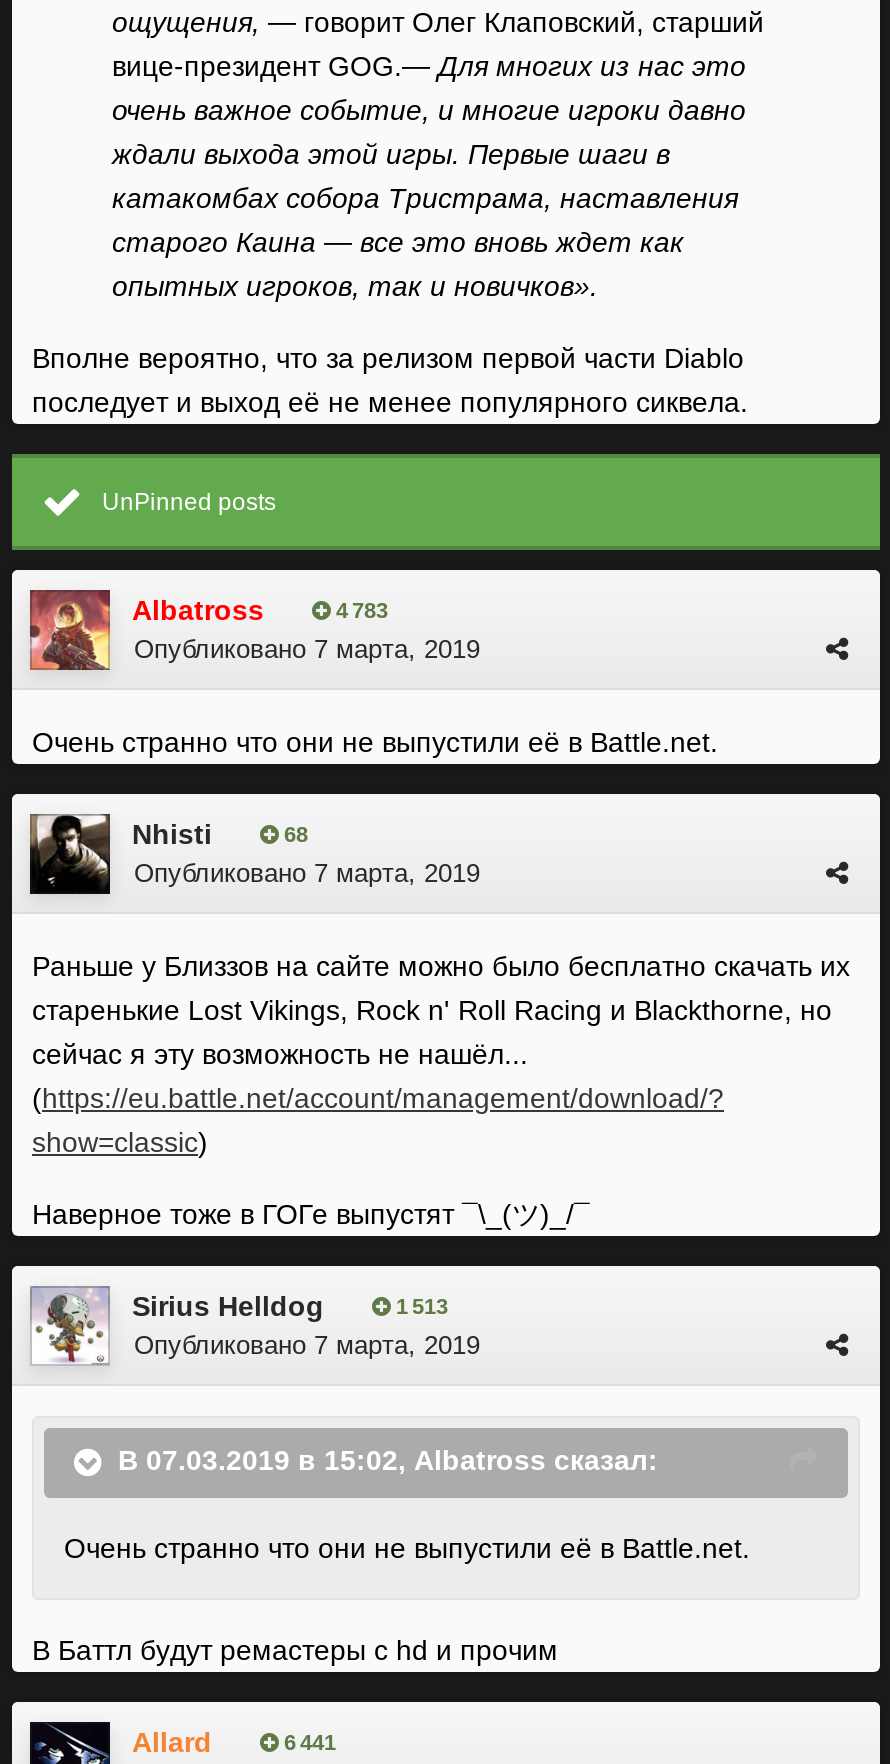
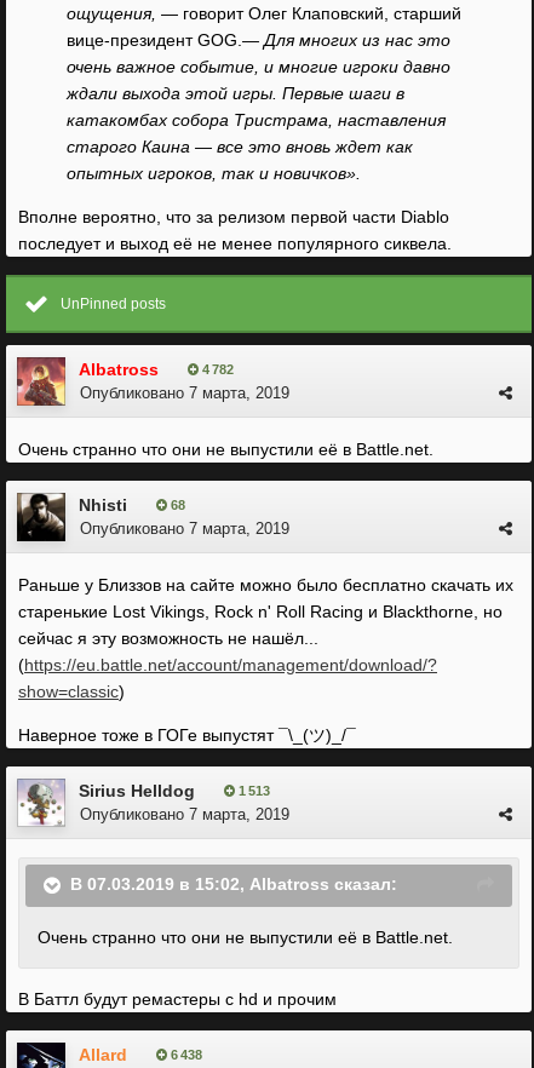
[330,598,388,622] 4 783 -> [199,362,234,377] 4 782
[278,1730,336,1754] 6 441 -> [167,1047,202,1062] 6 438

